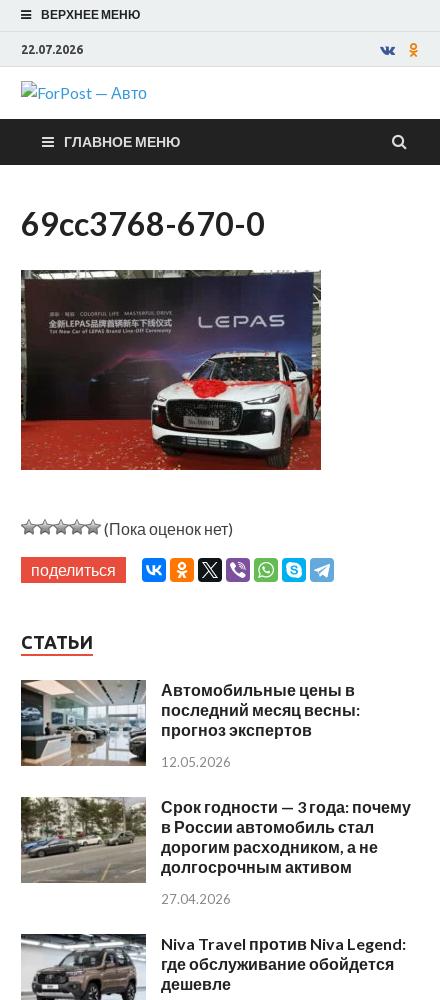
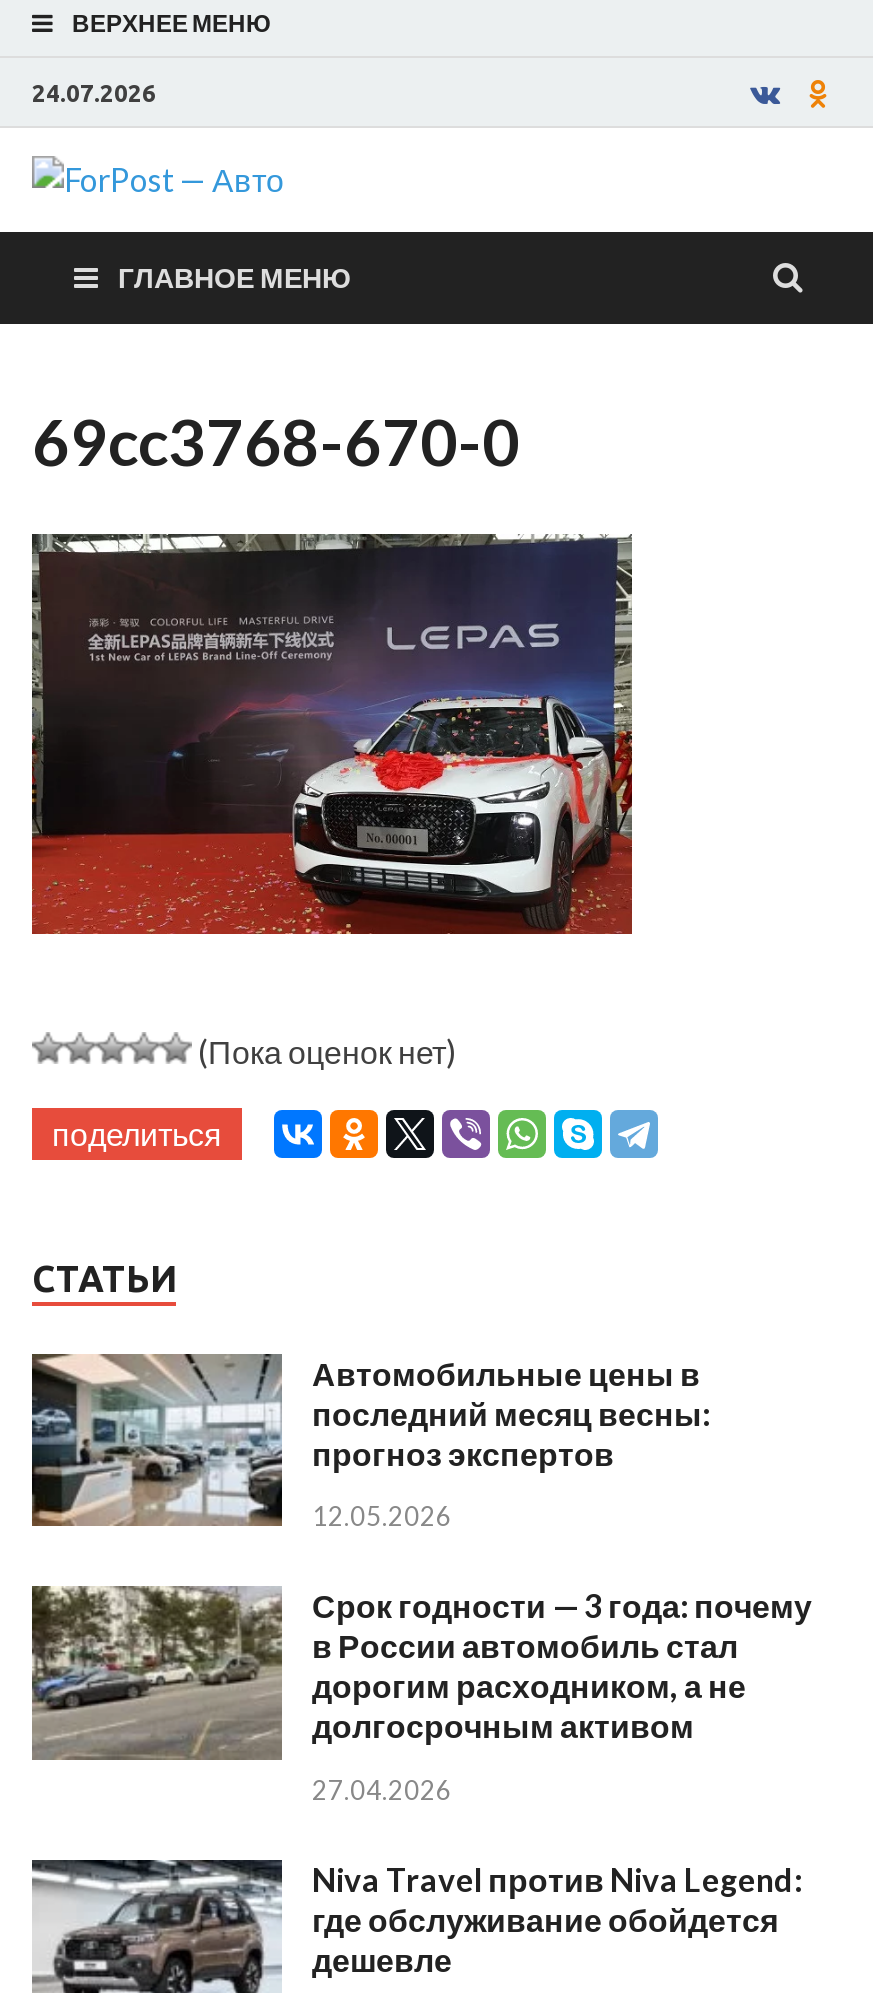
[21,42,83,55] 22.07.2026 -> [32,79,156,105] 24.07.2026

